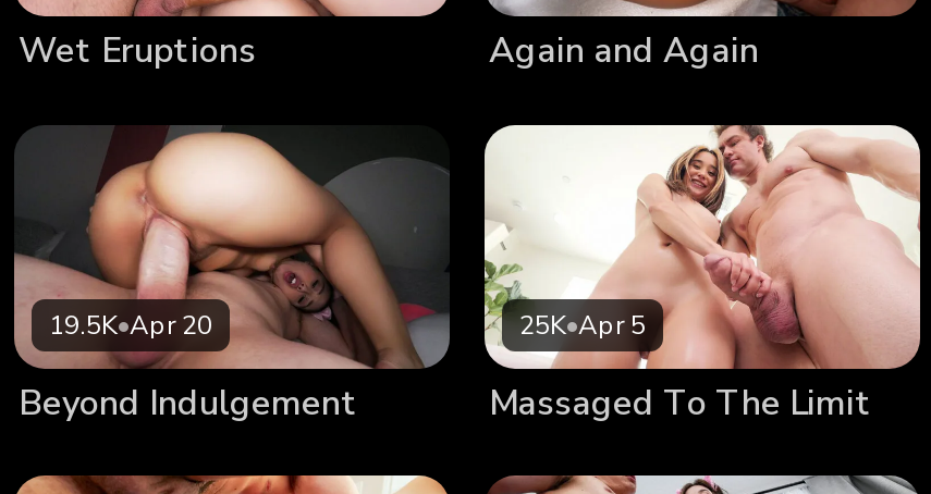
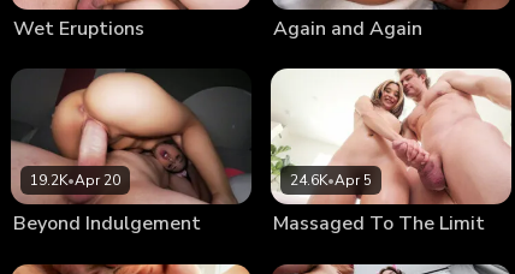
[49,308,212,343] 19.5K•Apr 20 -> [30,171,120,190] 19.2K•Apr 20
[519,308,646,343] 25K•Apr 5 -> [290,171,372,190] 24.6K•Apr 5

